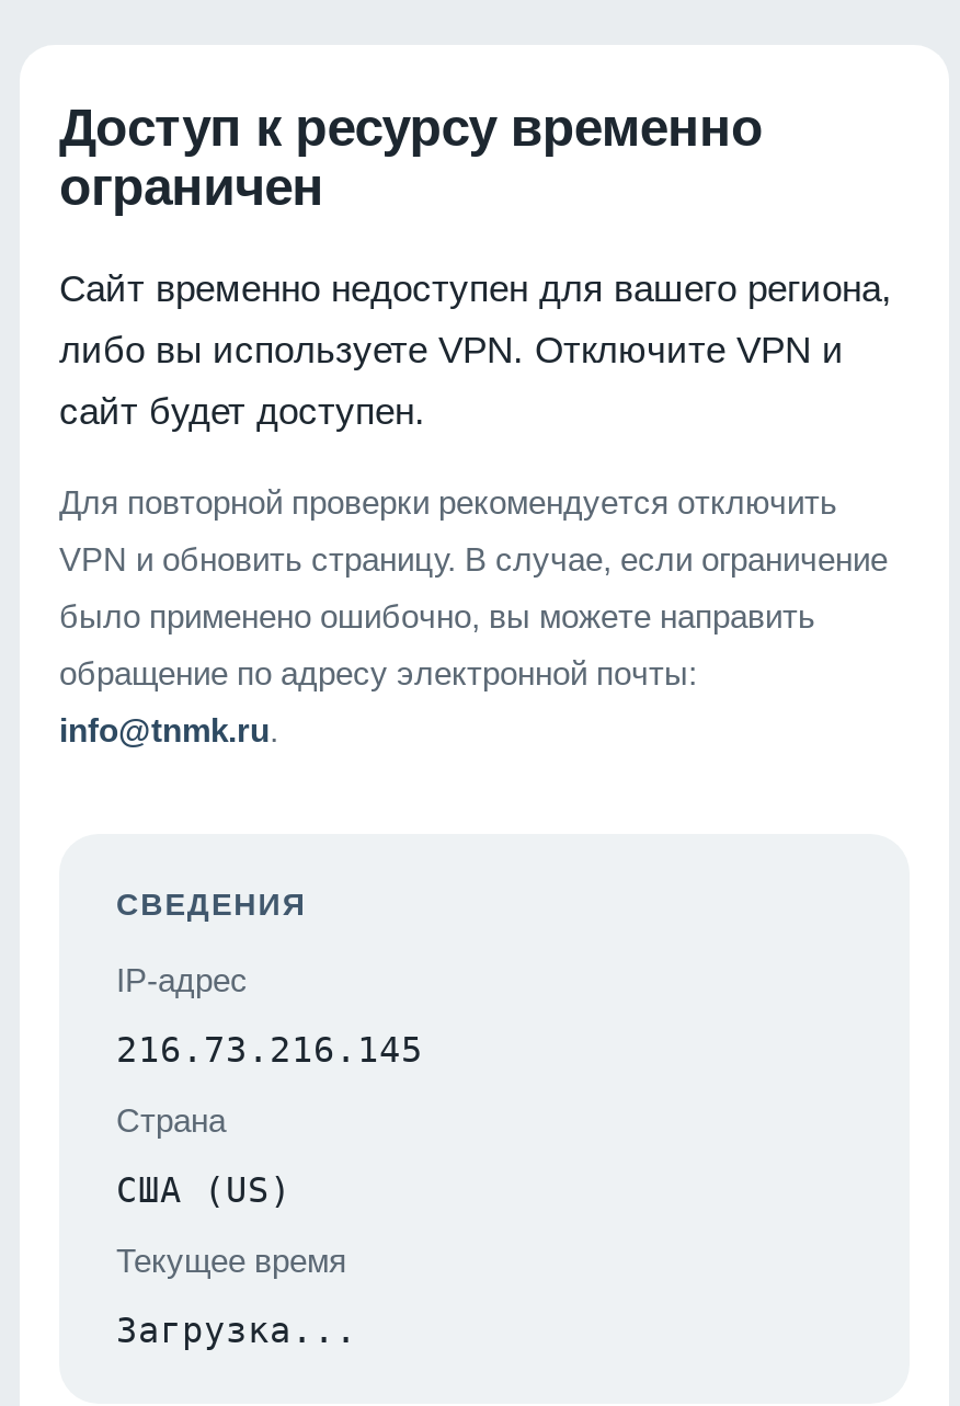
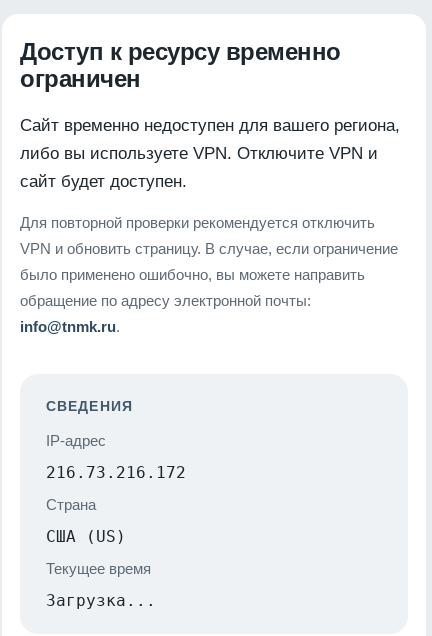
[116,1028,423,1070] 216.73.216.145 -> [46,462,186,481] 216.73.216.172

